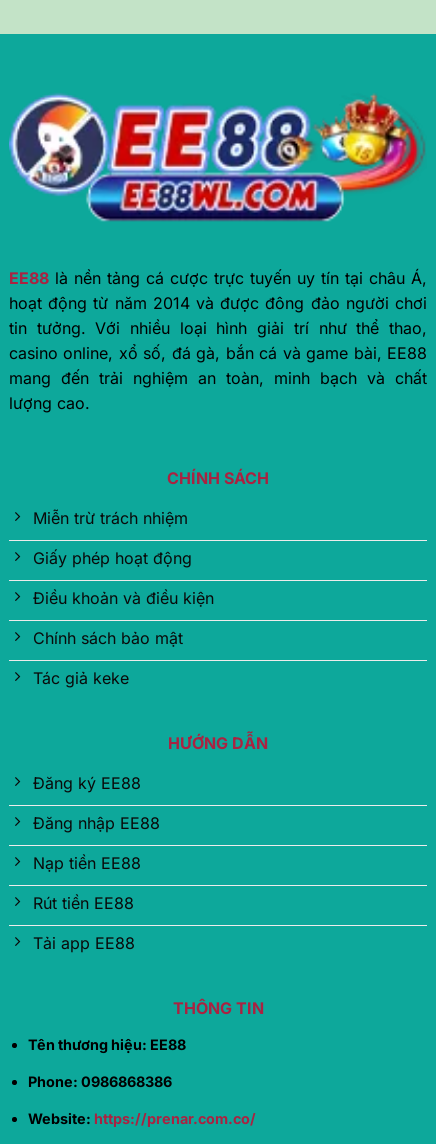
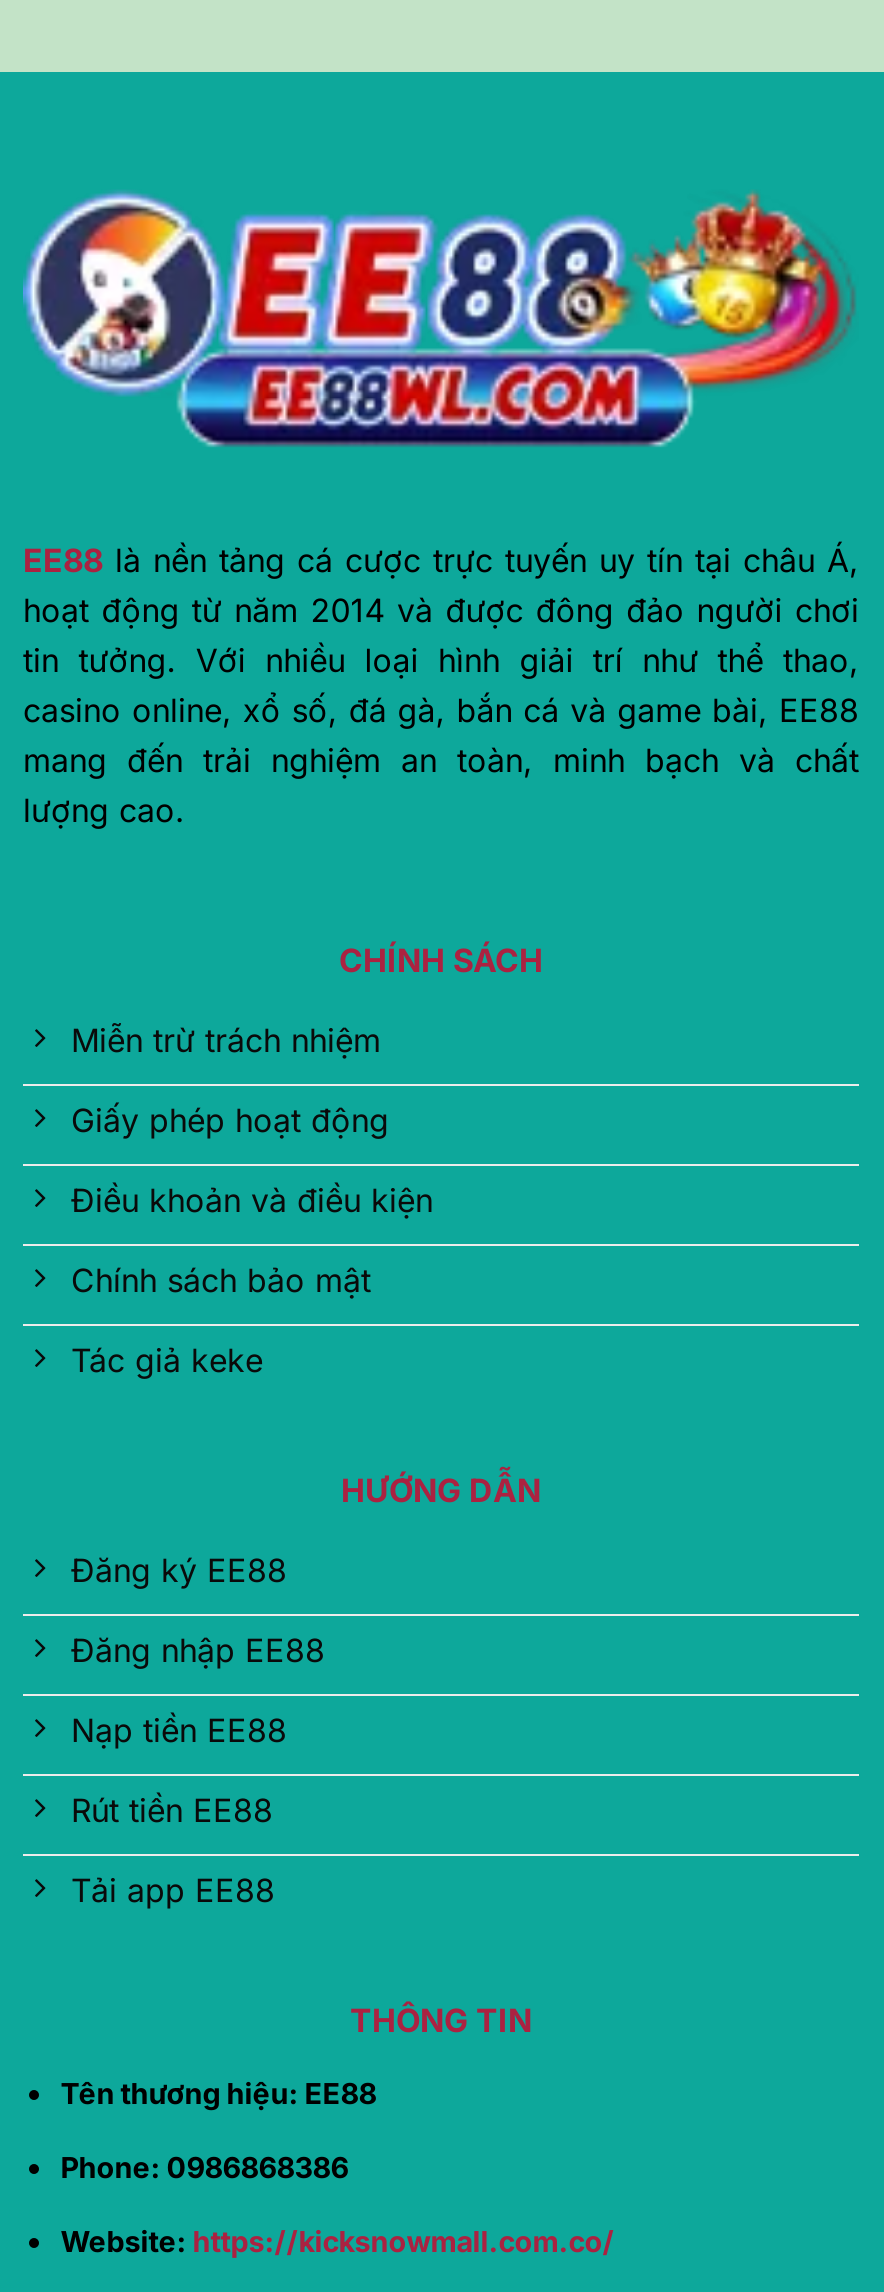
[28,1109,256,1126] Website: https://prenar.com.co/ -> [60,2223,614,2257] Website: https://kicksnowmall.com.co/

